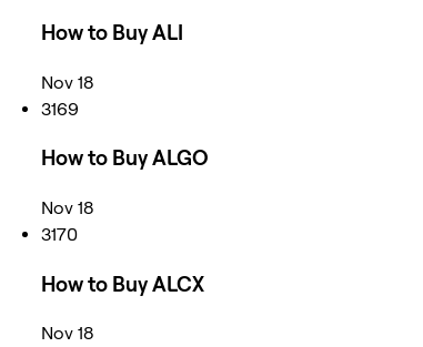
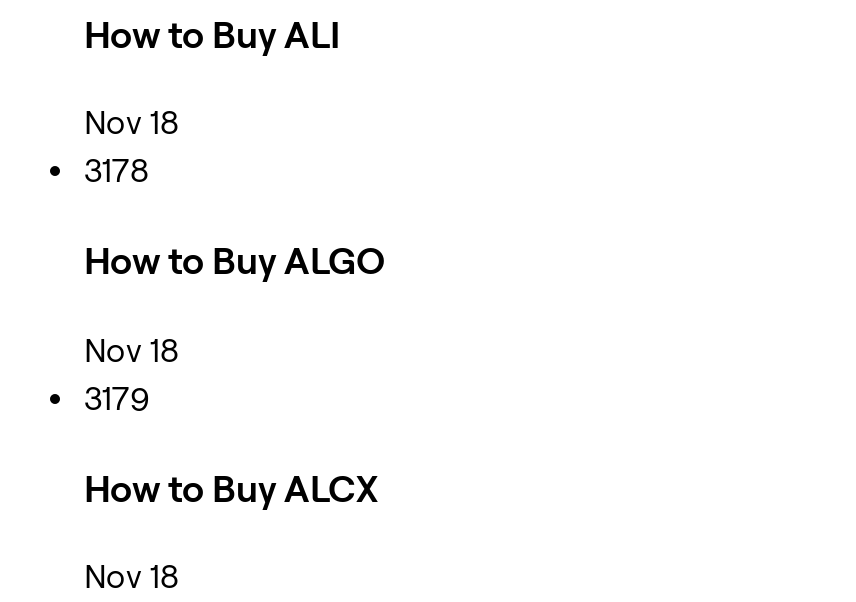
[41,98,79,119] 3169 -> [84,153,150,191] 3178
[41,224,78,245] 3170 -> [84,380,150,418] 3179

